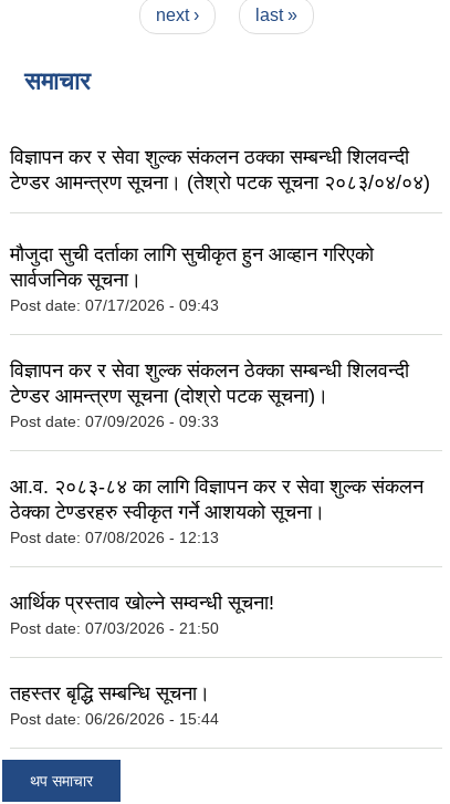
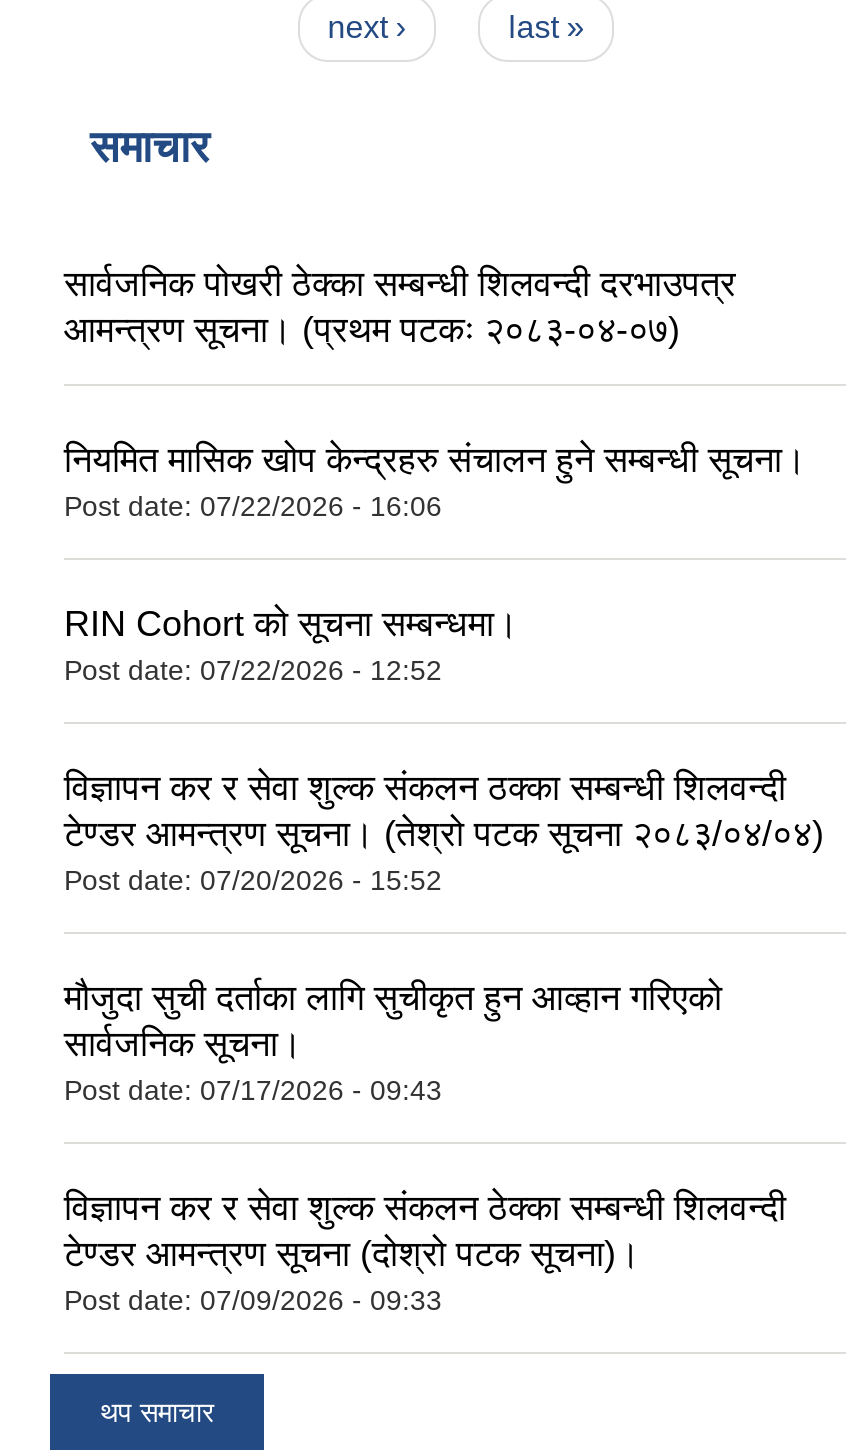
none -> [64,264,806,685] सार्वजनिक पोखरी ठेक्का सम्बन्धी शिलवन्दी दरभाउपत्र | आमन्त्रण सूचना। (प्रथम पटकः २०८३-०४-०७) | नियमित मासिक खोप केन्द्रहरु संचालन हुने सम्बन्धी सूचना। | Post date: 07/22/2026 - 16:06 | RIN Cohort को सूचना सम्बन्धमा। | Post date: 07/22/2026 - 12:52
moved [10,146,430,194] -> [64,767,824,853]: विज्ञापन कर र सेवा शुल्क संकलन ठक्का सम्बन्धी शिलवन्दी | टेण्डर आमन्त्रण सूचना। (तेश्रो पटक सूचना २०८३/०४/०४)
none -> [64,863,442,895] Post date: 07/20/2026 - 15:52
moved [10,243,409,430] -> [64,977,786,1315]: मौजुदा सुची दर्ताका लागि सुचीकृत हुन आव्हान गरिएको | सार्वजनिक सूचना। | Post date: 07/17/2026 - 09:43 | विज्ञापन कर र सेवा शुल्क संकलन ठेक्का सम्बन्धी शिलवन्दी | टेण्डर आमन्त्रण सूचना (दोश्रो पटक सूचना)। | Post date: 07/09/2026 - 09:33
[10,475,423,727] आ.व. २०८३-८४ का लागि विज्ञापन कर र सेवा शुल्क संकलन | ठेक्का टेण्डरहरु स्वीकृत गर्ने आशयको सूचना। | Post date: 07/08/2026 - 12:13 | आर्थिक प्रस्ताव खोल्ने सम्वन्धी सूचना! | Post date: 07/03/2026 - 21:50 | तहस्तर बृद्धि सम्बन्धि सूचना। | Post date: 06/26/2026 - 15:44 -> none

